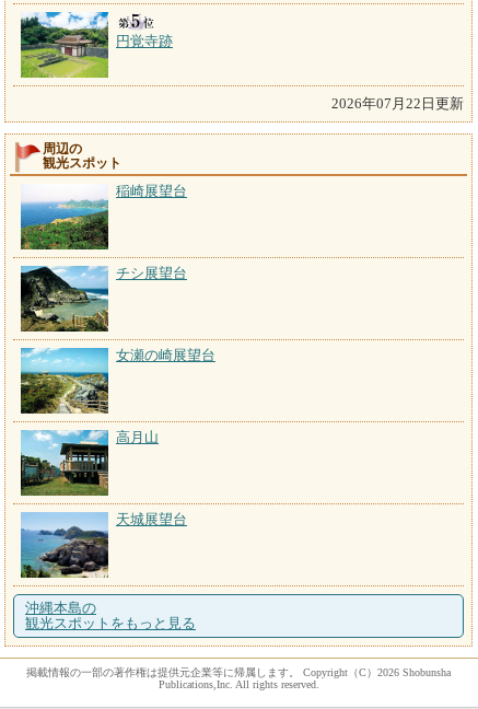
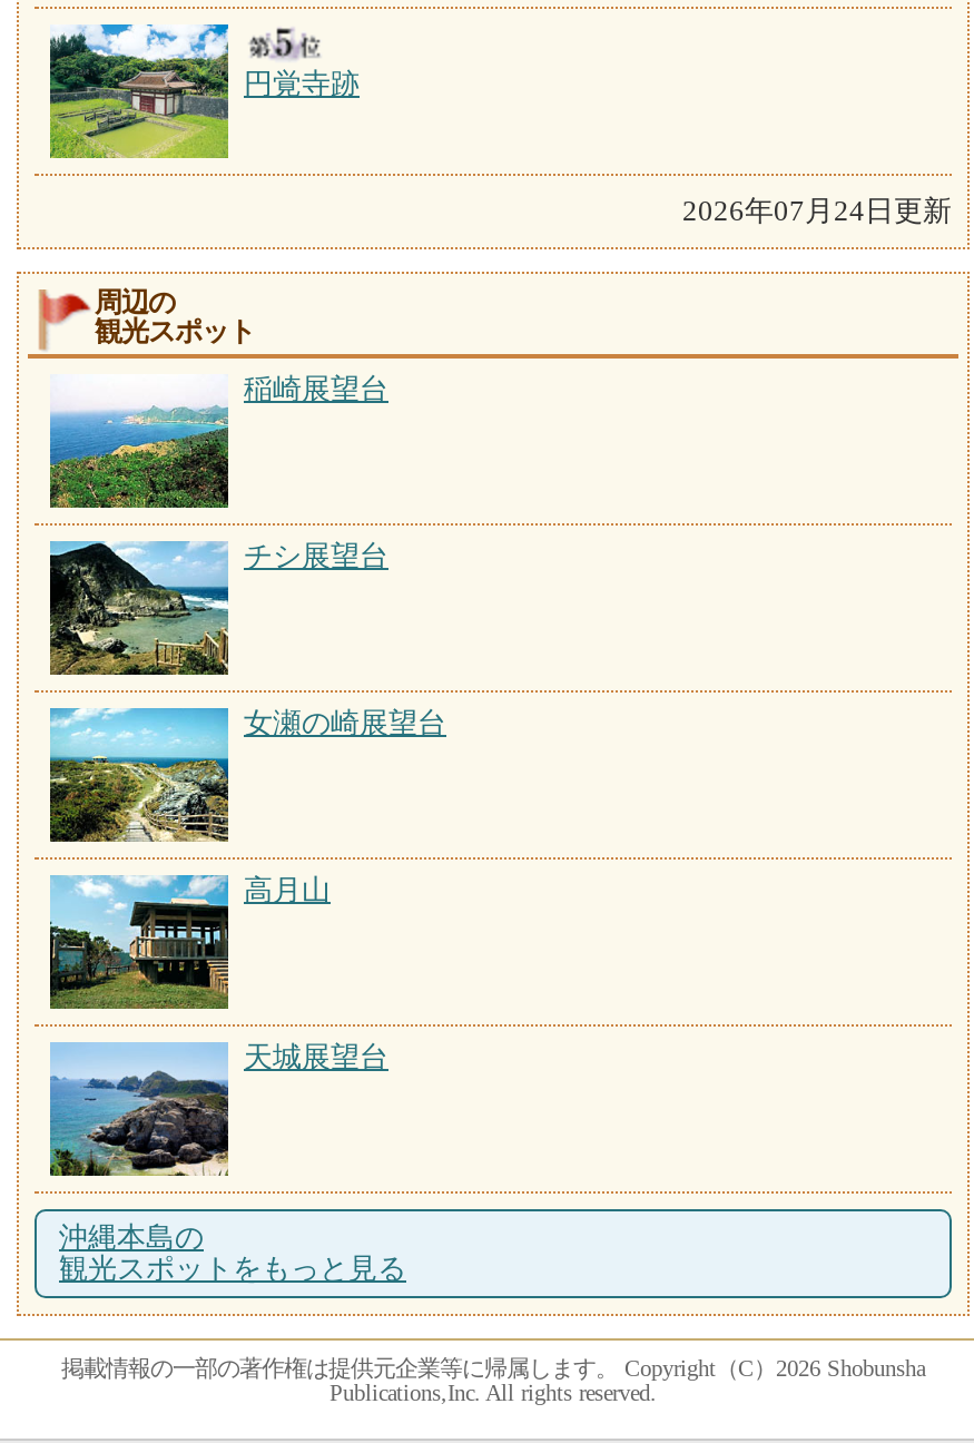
[331,95,464,111] 2026年07月22日更新 -> [682,193,952,226] 2026年07月24日更新

